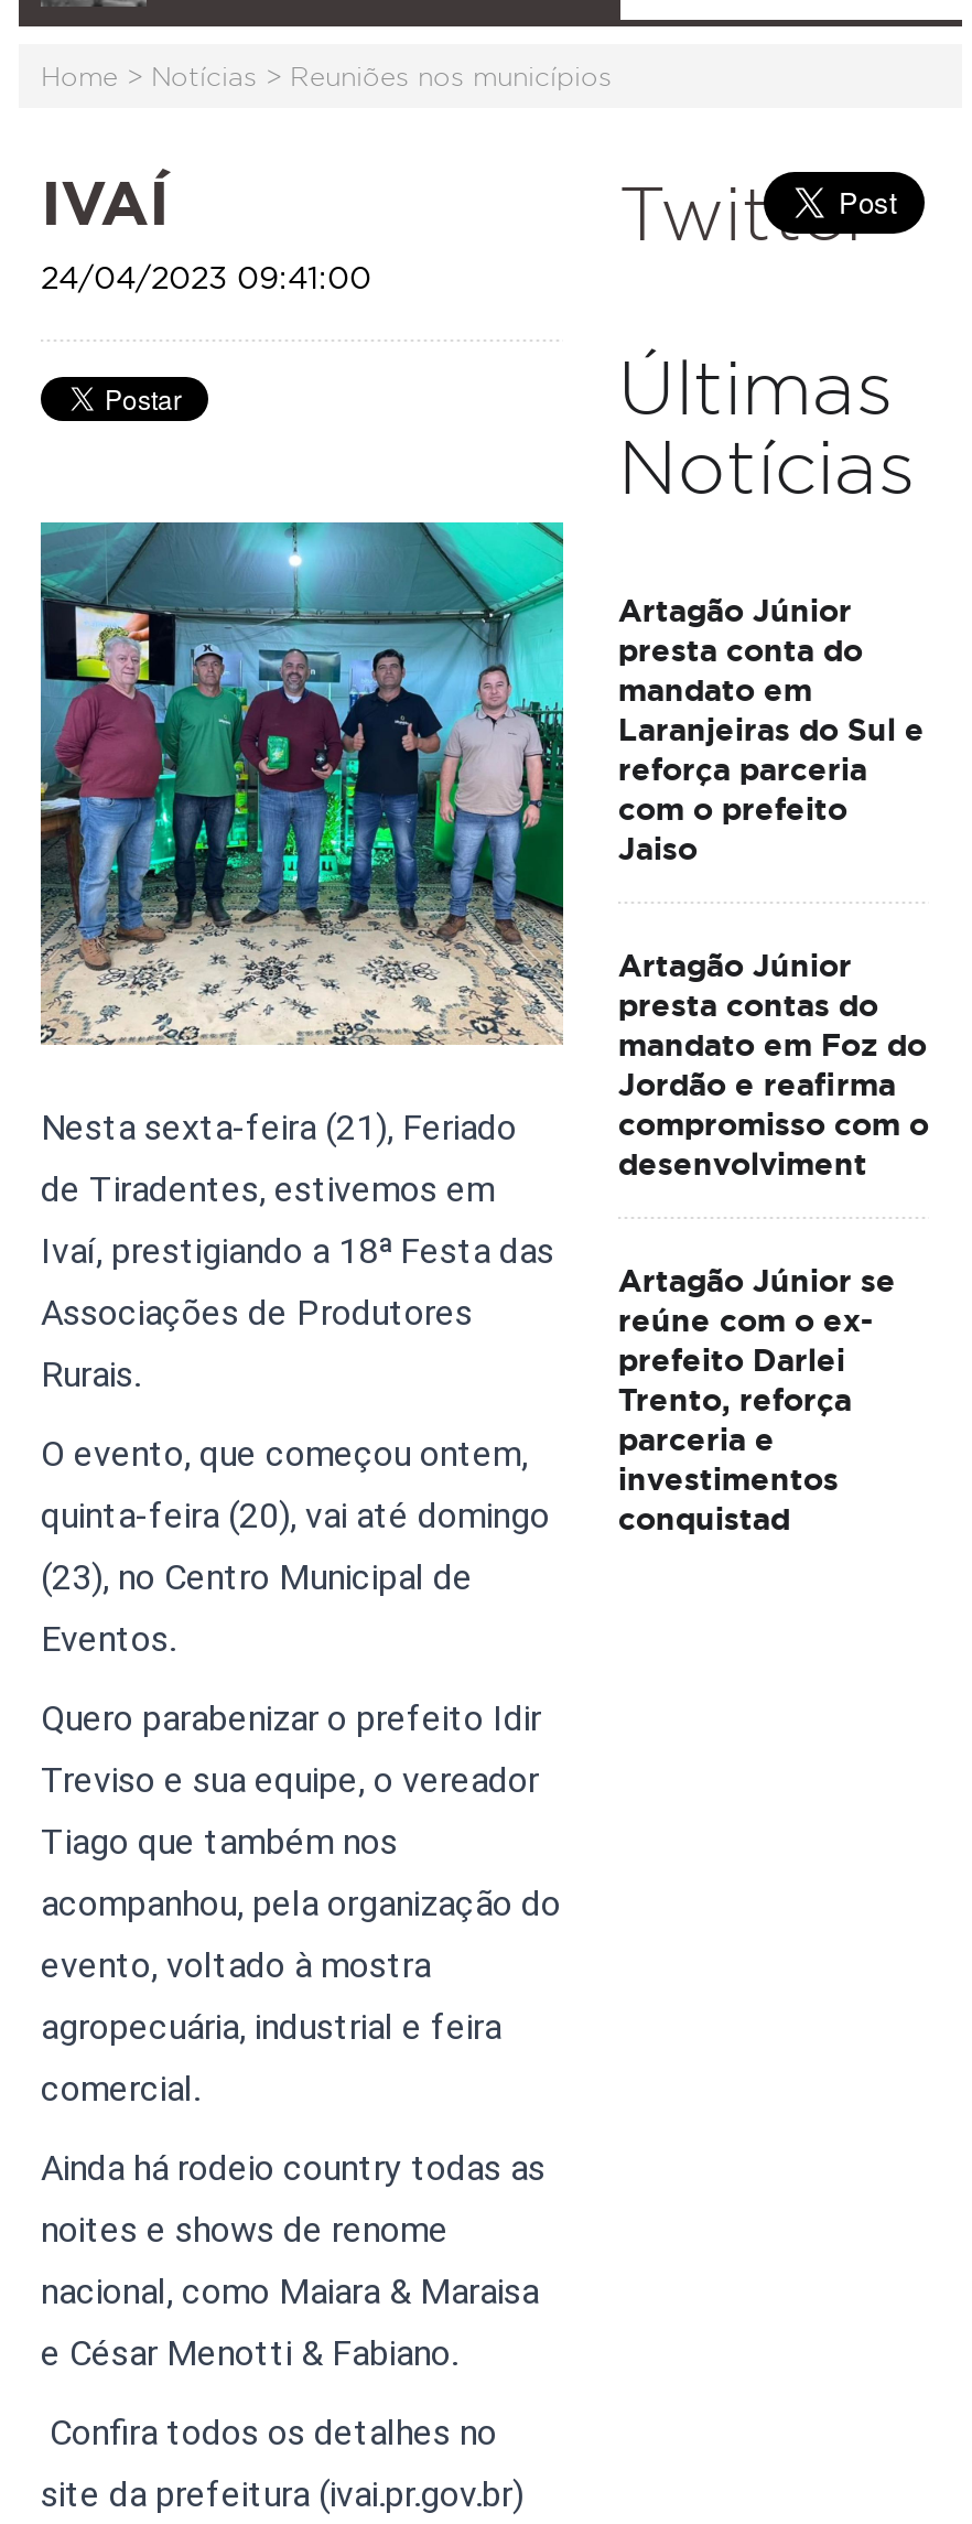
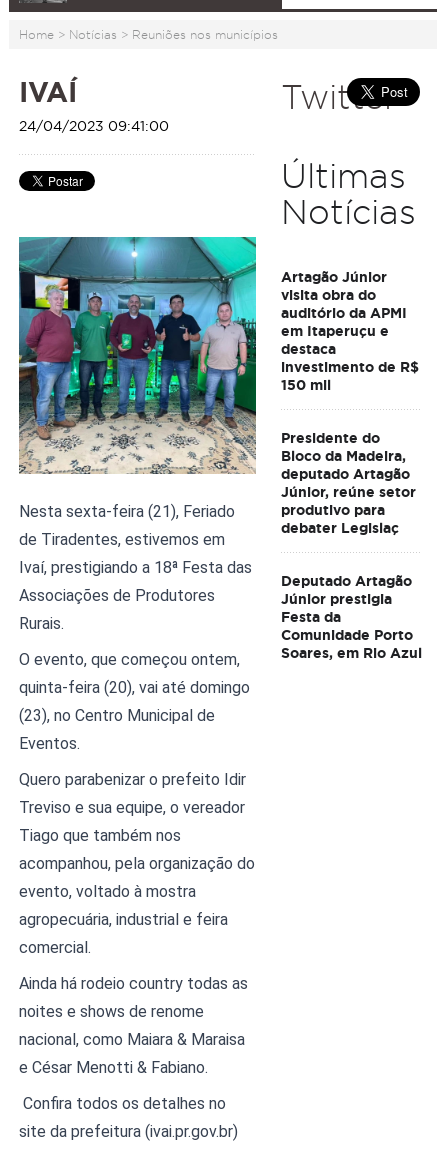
[618,630,924,869] presta conta do | mandato em | Laranjeiras do Sul e | reforça parceria | com o prefeito | Jaiso -> [281,286,419,394] visita obra do | auditório da APMI | em Itaperuçu e | destaca | investimento de R$ | 150 mil
[618,946,929,1184] Artagão Júnior | presta contas do | mandato em Foz do | Jordão e reafirma | compromisso com o | desenvolviment -> [281,429,416,537] Presidente do | Bloco da Madeira, | deputado Artagão | Júnior, reúne setor | produtivo para | debater Legislaç
[618,1261,896,1539] Artagão Júnior se | reúne com o ex- | prefeito Darlei | Trento, reforça | parceria e | investimentos | conquistad -> [281,572,422,662] Deputado Artagão | Júnior prestigia | Festa da | Comunidade Porto | Soares, em Rio Azul

